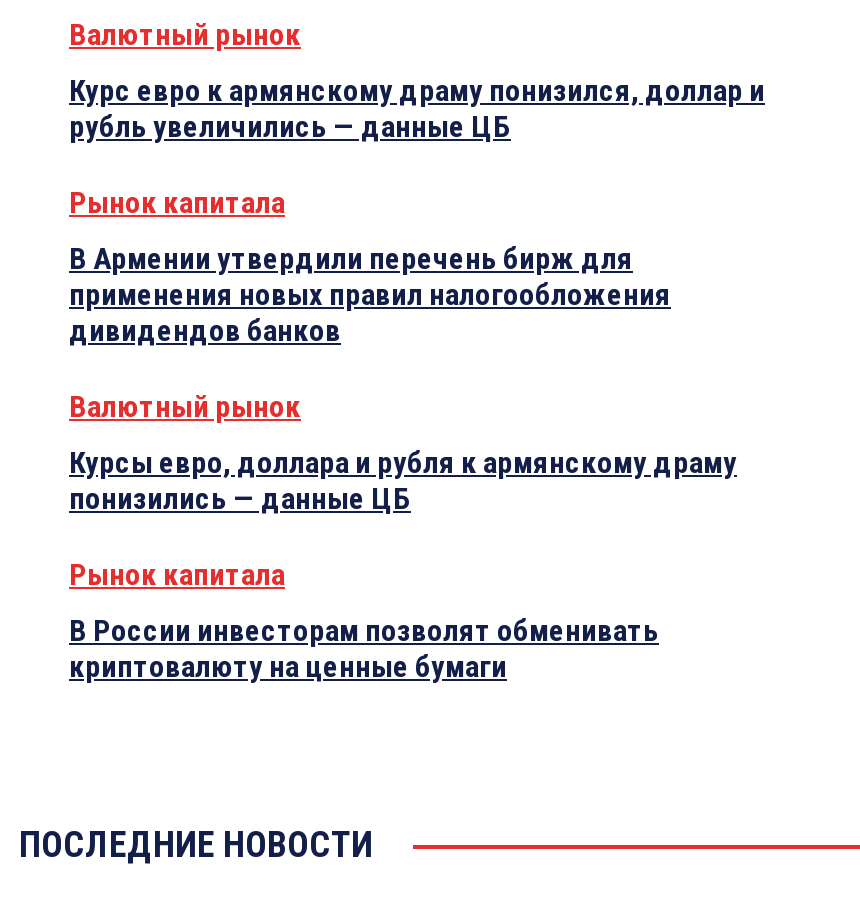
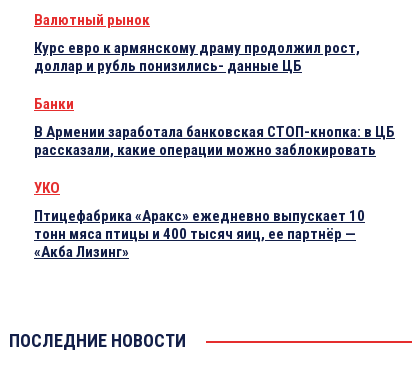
[69,73,765,685] Курс евро к армянскому драму понизился, доллар и | рубль увеличились — данные ЦБ | Рынок капитала | В Армении утвердили перечень бирж для | применения новых правил налогообложения | дивидендов банков | Валютный рынок | Курсы евро, доллара и рубля к армянскому драму | понизились — данные ЦБ | Рынок капитала | В России инвесторам позволят обменивать | криптовалюту на ценные бумаги -> [34,39,395,261] Курс евро к армянскому драму продолжил рост, | доллар и рубль понизились- данные ЦБ | Банки | В Армении заработала банковская СТОП-кнопка: в ЦБ | рассказали, какие операции можно заблокировать | УКО | Птицефабрика «Аракс» ежедневно выпускает 10 | тонн мяса птицы и 400 тысяч яиц, ее партнёр — | «Акба Лизинг»

